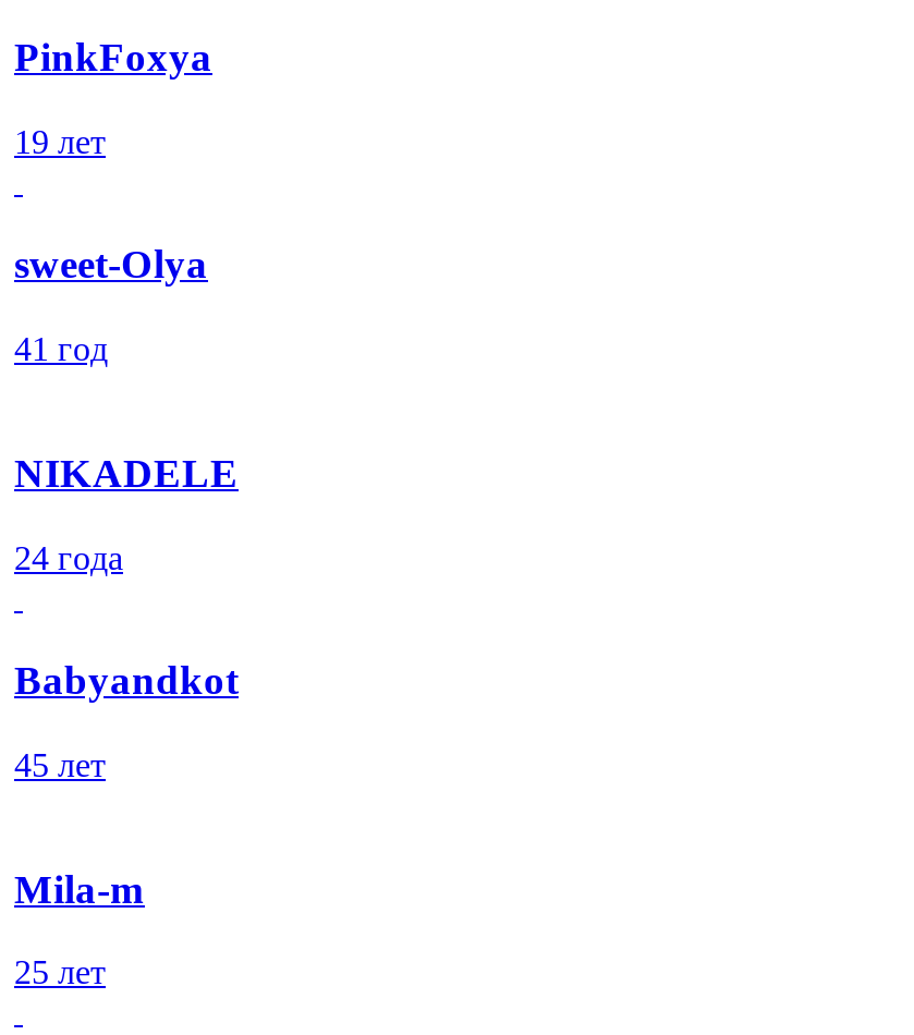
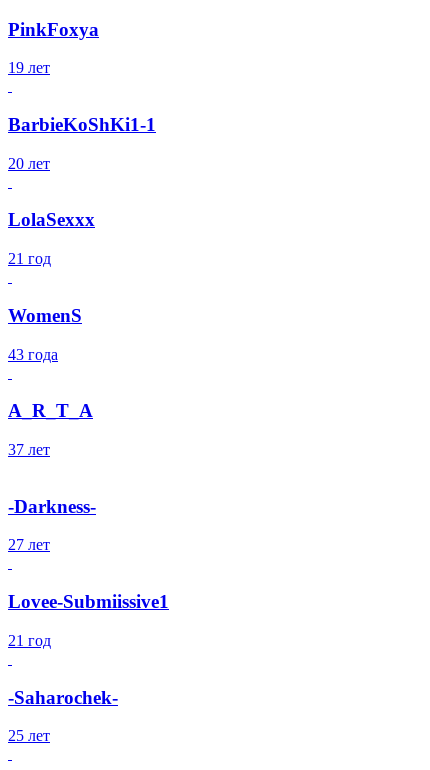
[14,242,239,911] sweet-Olya | 41 год | NIKADELE | 24 года | Babyandkot | 45 лет | Mila-m -> [8,114,169,708] BarbieKoShKi1-1 | 20 лет | LolaSexxx | 21 год | WomenS | 43 года | A_R_T_A | 37 лет | -Darkness- | 27 лет | Lovee-Submiissive1 | 21 год | -Saharochek-

